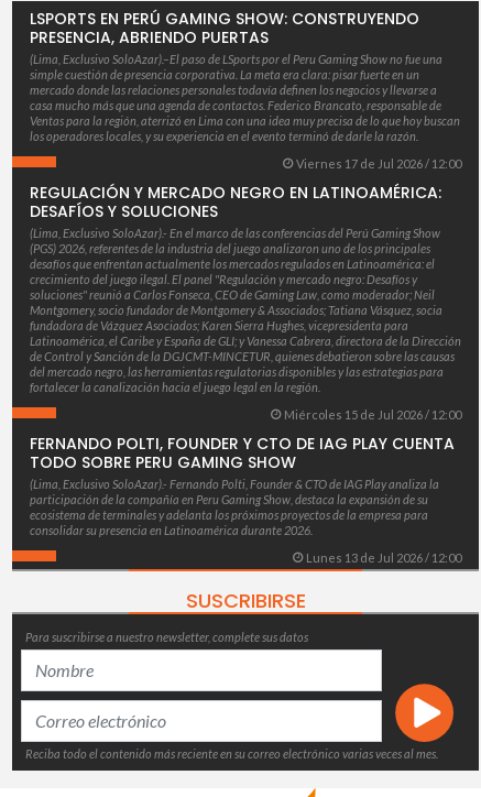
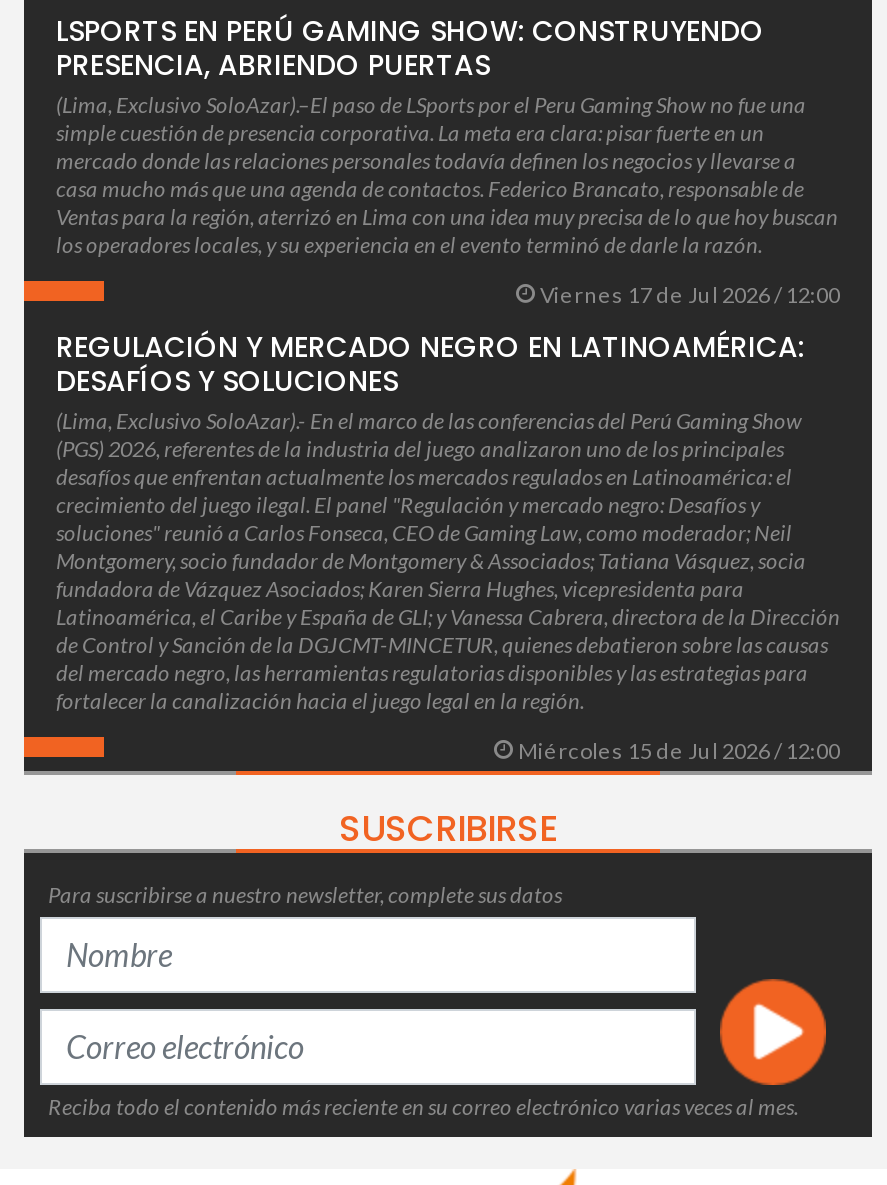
[30,433,461,565] FERNANDO POLTI, FOUNDER Y CTO DE IAG PLAY CUENTA | TODO SOBRE PERU GAMING SHOW | (Lima, Exclusivo SoloAzar).- Fernando Polti, Founder & CTO de IAG Play analiza la | participación de la compañía en Peru Gaming Show, destaca la expansión de su | ecosistema de terminales y adelanta los próximos proyectos de la empresa para | consolidar su presencia en Latinoamérica durante 2026. | Lunes 13 de Jul 2026 / 12:00 -> none

